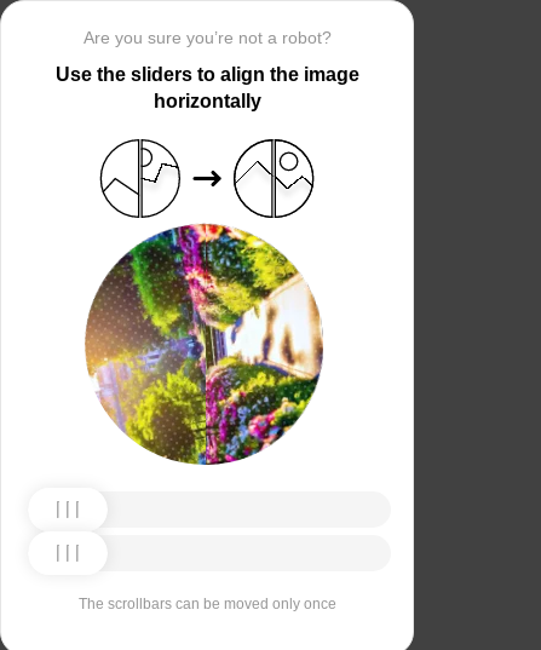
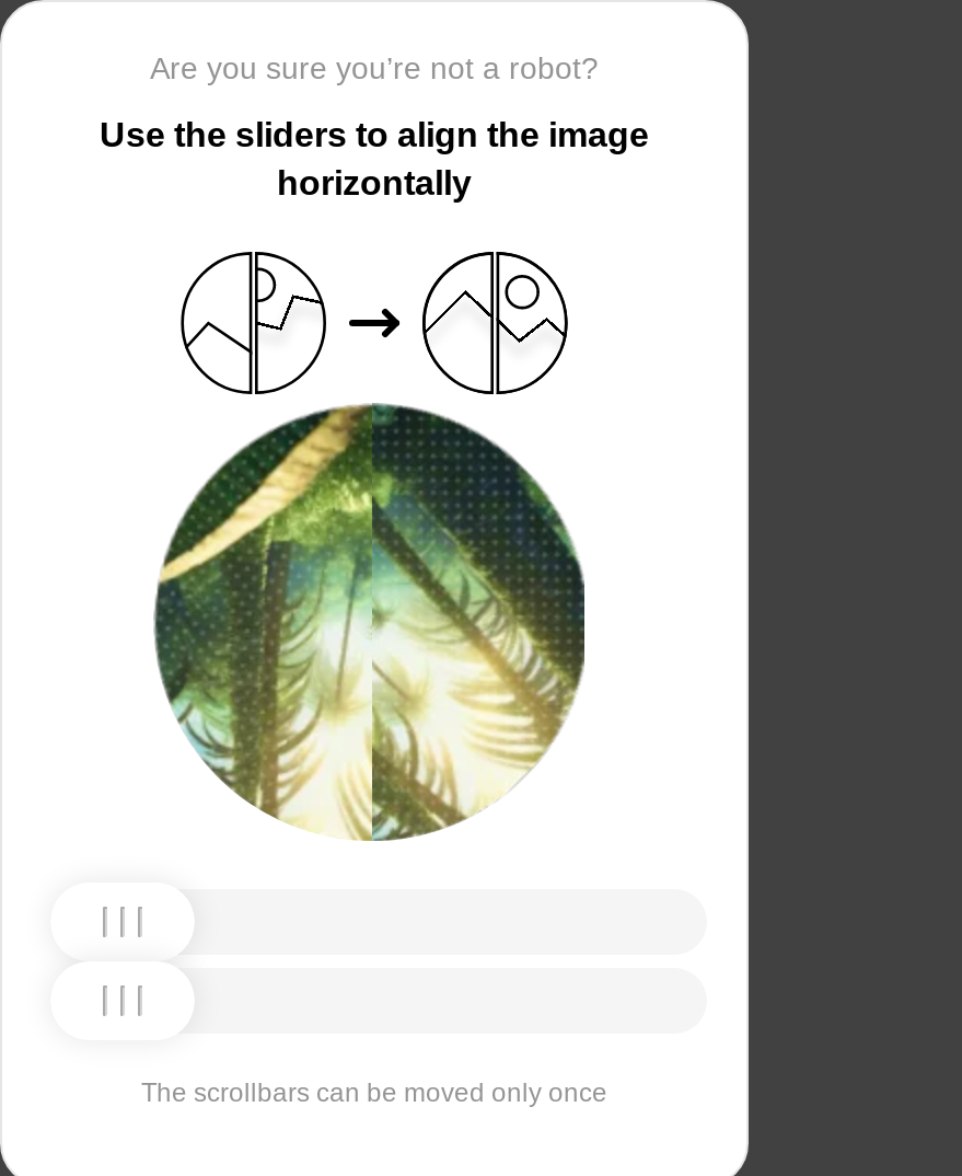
[85,223,324,466] [image] -> [153,403,587,843] [image]

